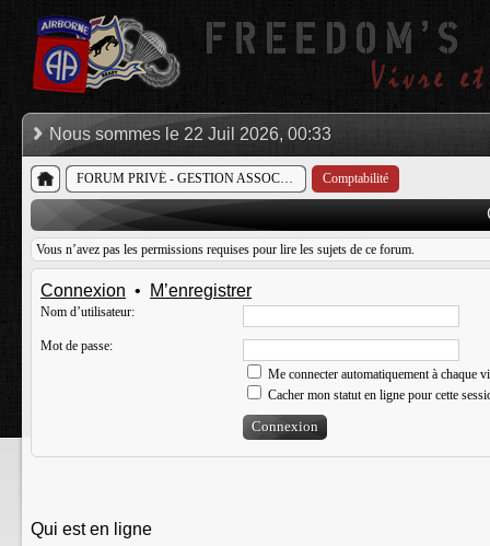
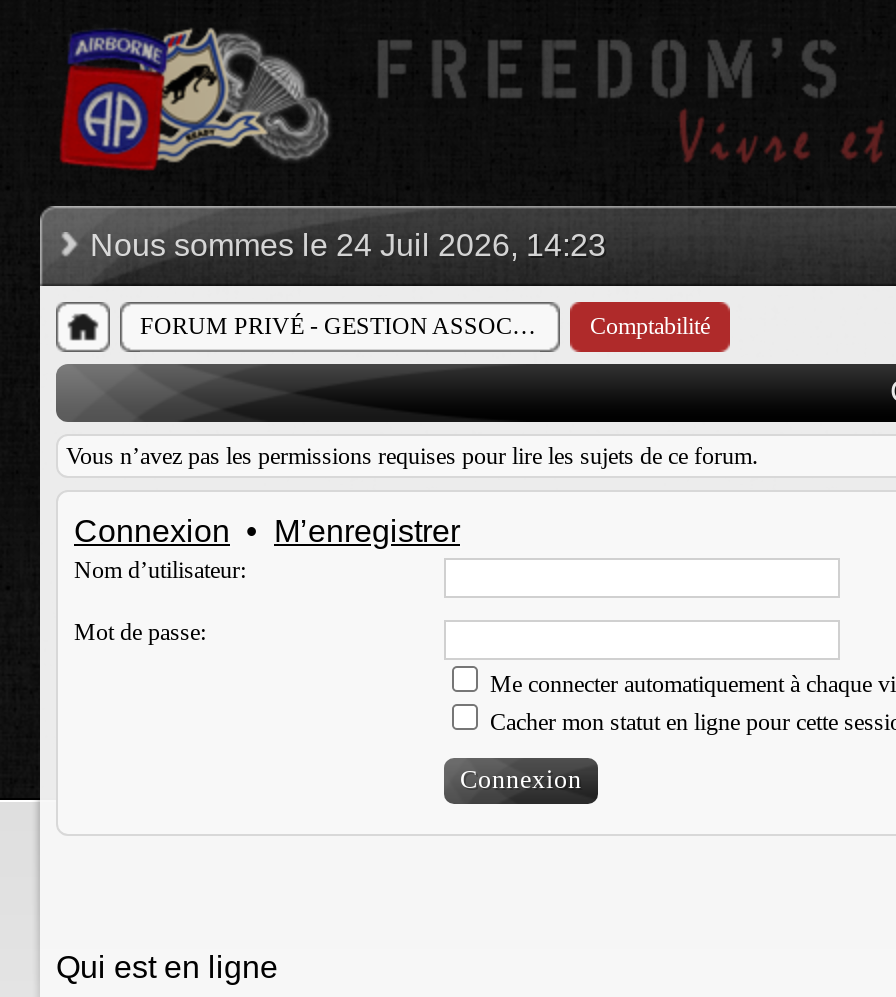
[49,125,336,143] Nous sommes le 22 Juil 2026, 00:33 -> [90,228,614,262] Nous sommes le 24 Juil 2026, 14:23

